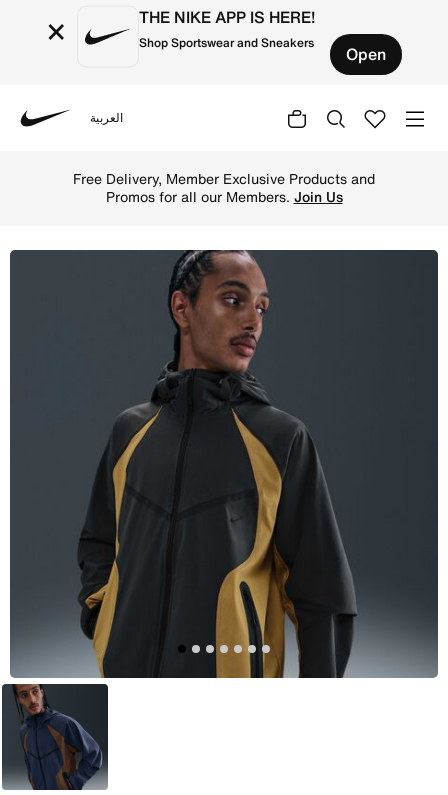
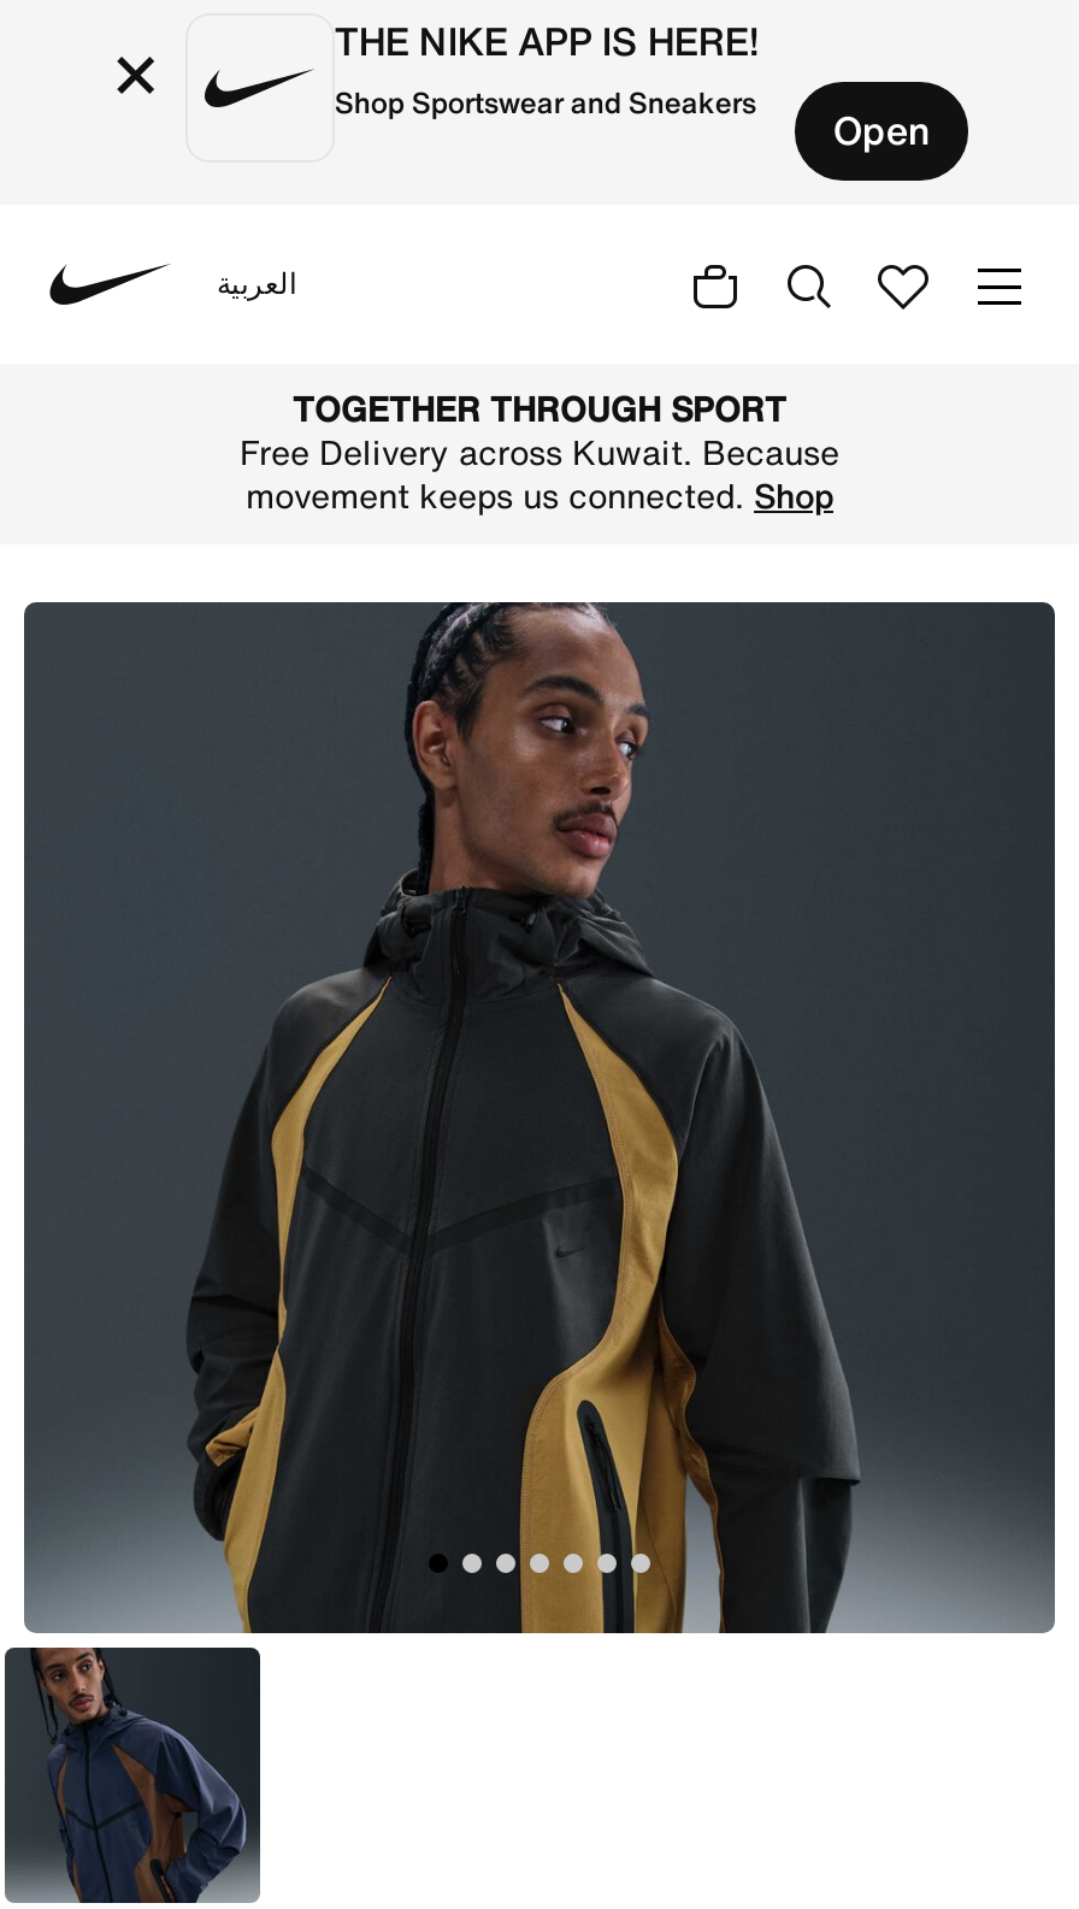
[73,168,375,207] Free Delivery, Member Exclusive Products and | Promos for all our Members. Join Us -> [240,384,839,521] TOGETHER THROUGH SPORT | Free Delivery across Kuwait. Because | movement keeps us connected. Shop

